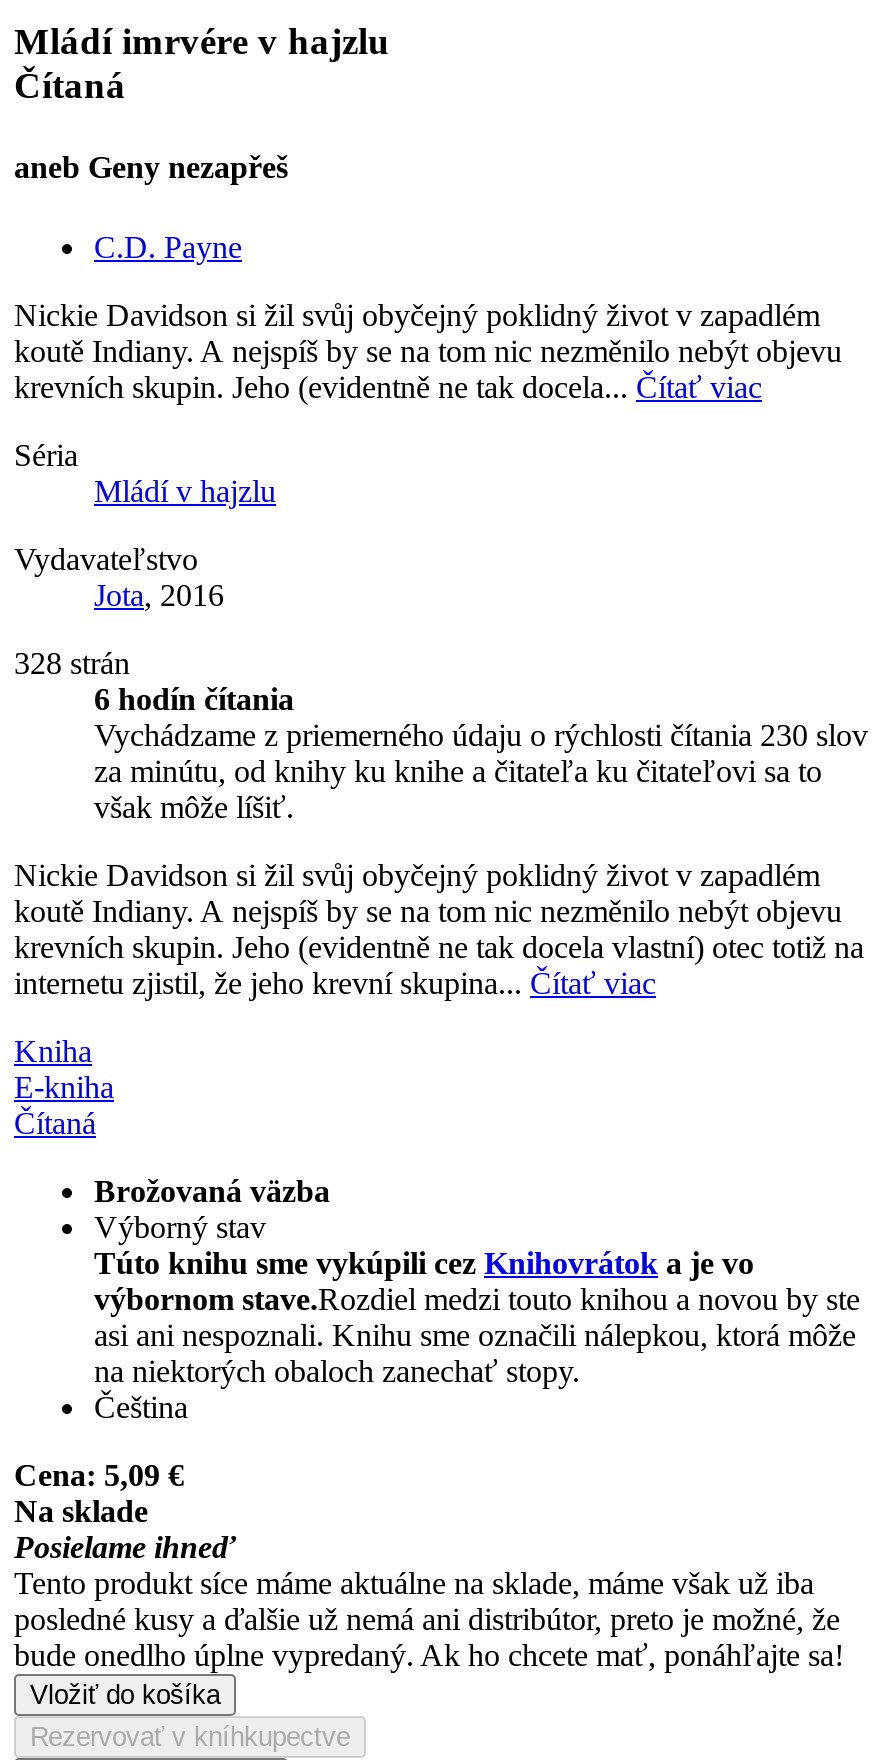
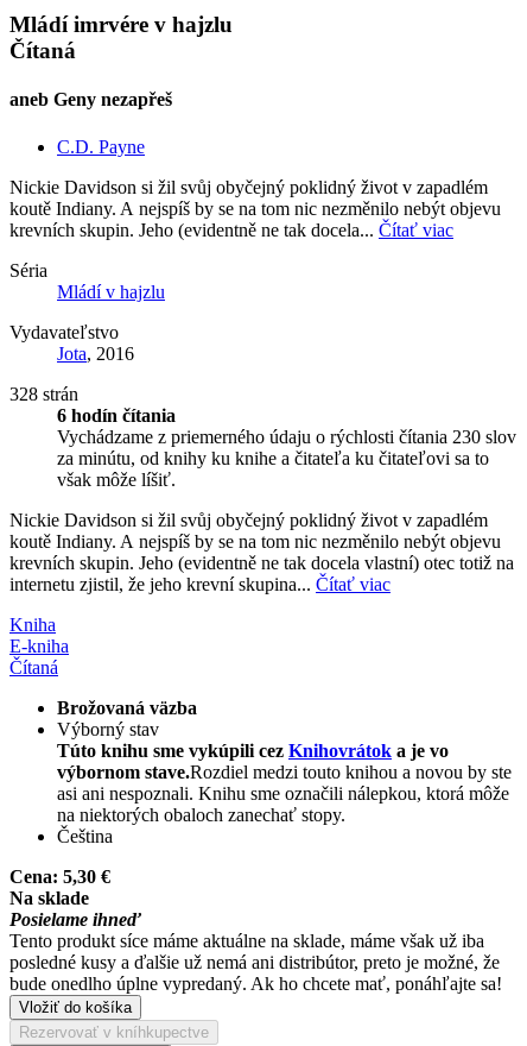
[14,1457,184,1491] Cena: 5,09 € -> [9,866,110,886] Cena: 5,30 €

